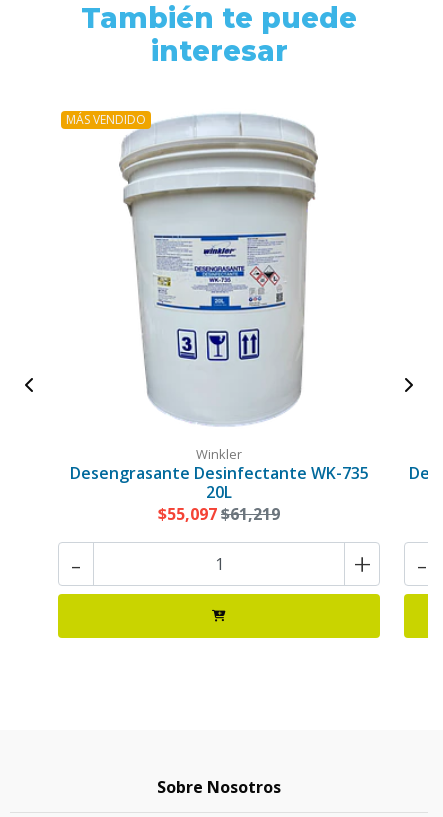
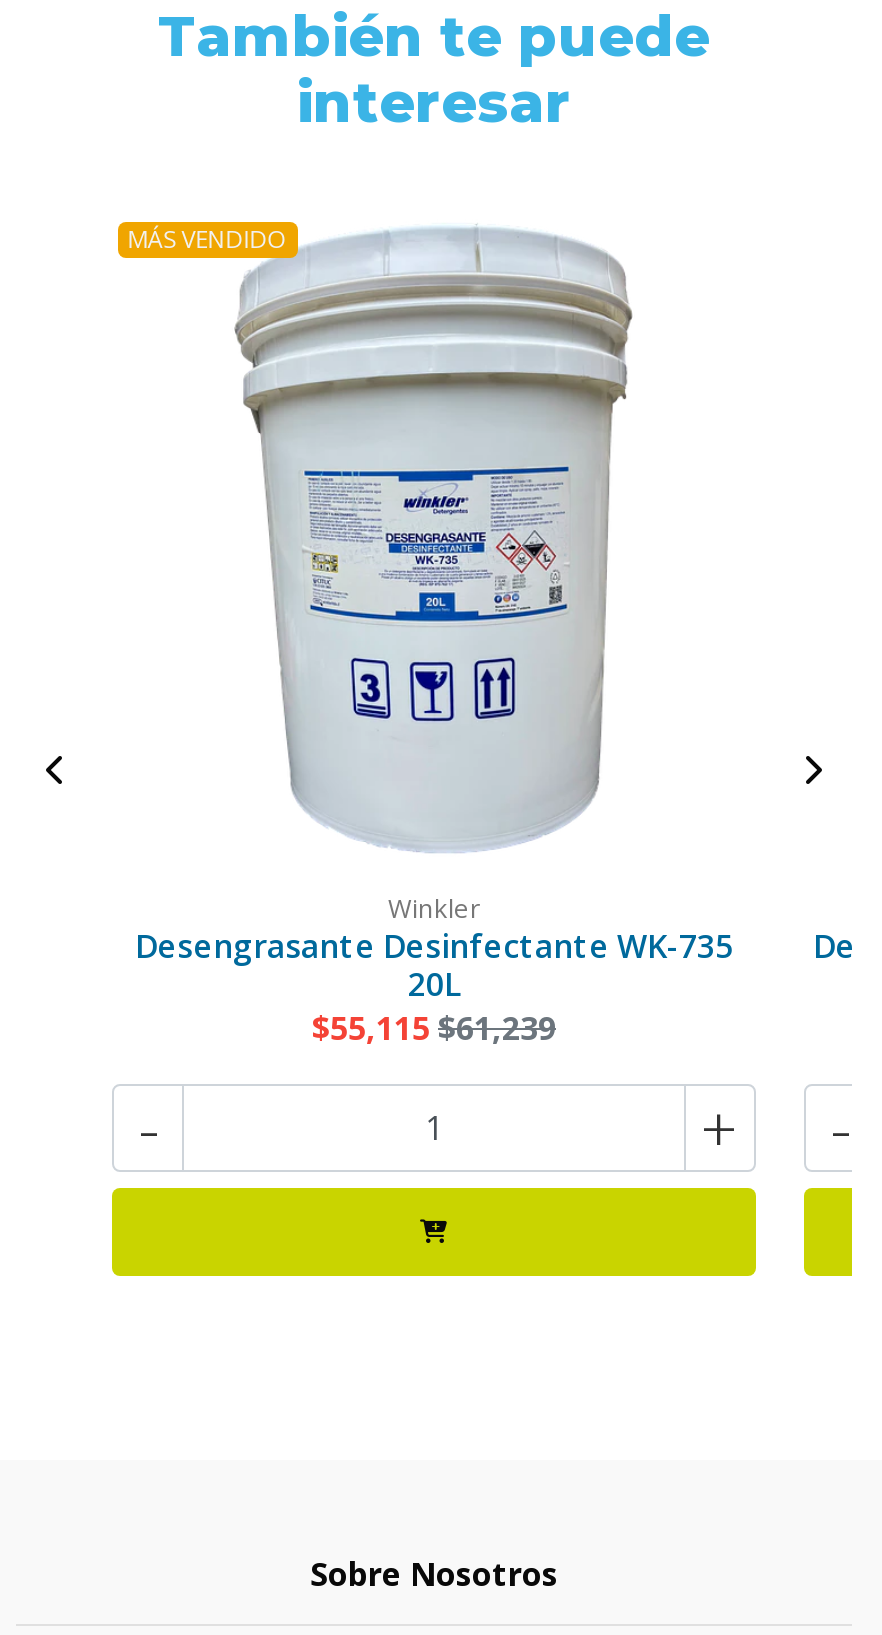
[158,503,280,525] $55,097 $61,219 -> [312,1006,556,1050] $55,115 $61,239

